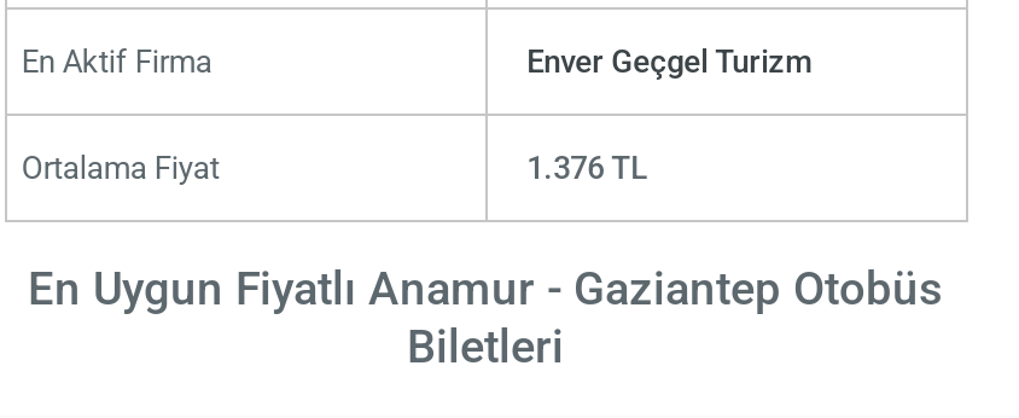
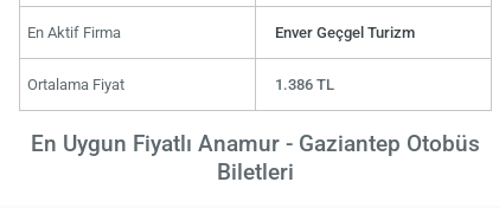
[527,150,647,186] 1.376 TL -> [275,76,334,93] 1.386 TL

